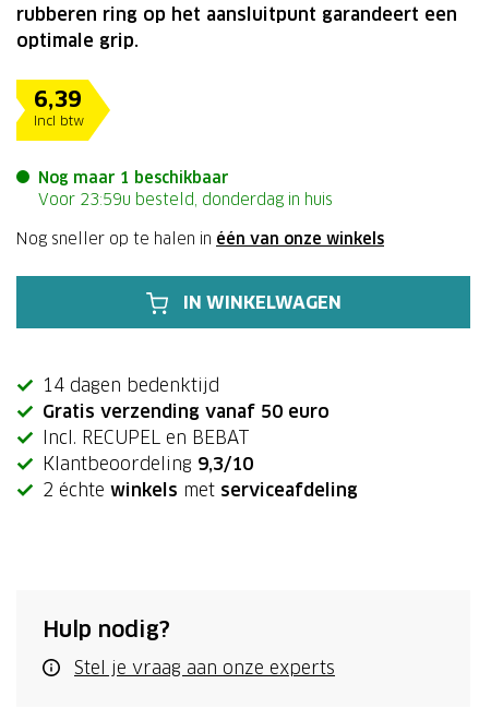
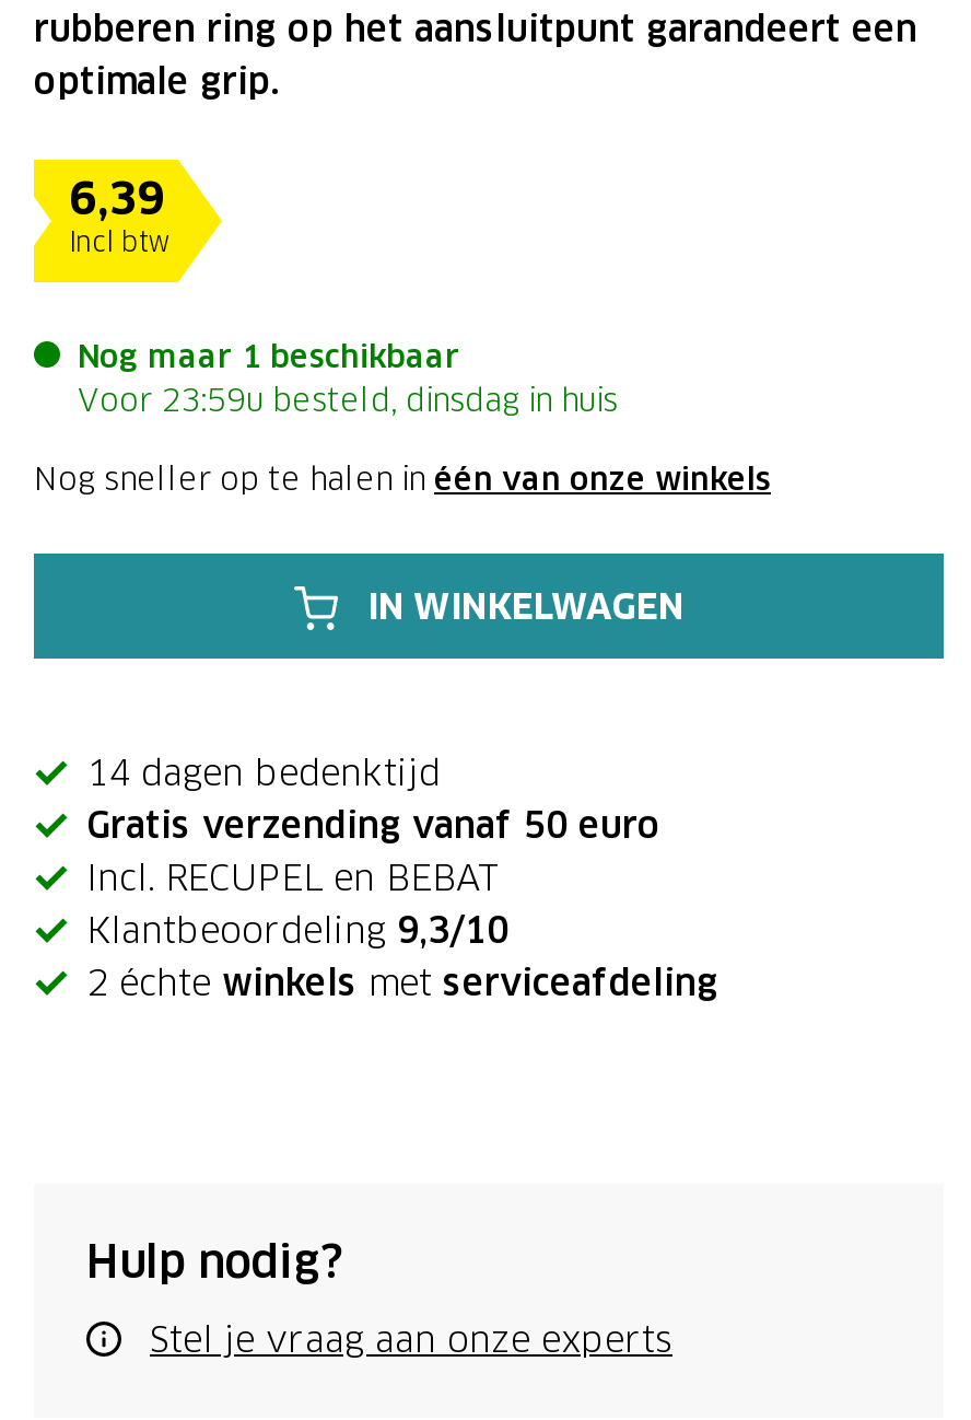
[38,191,333,209] Voor 23:59u besteld, donderdag in huis -> [78,384,618,419] Voor 23:59u besteld, dinsdag in huis

